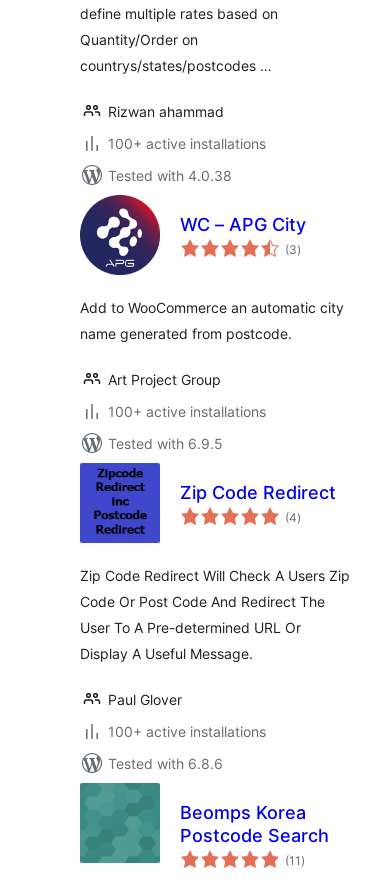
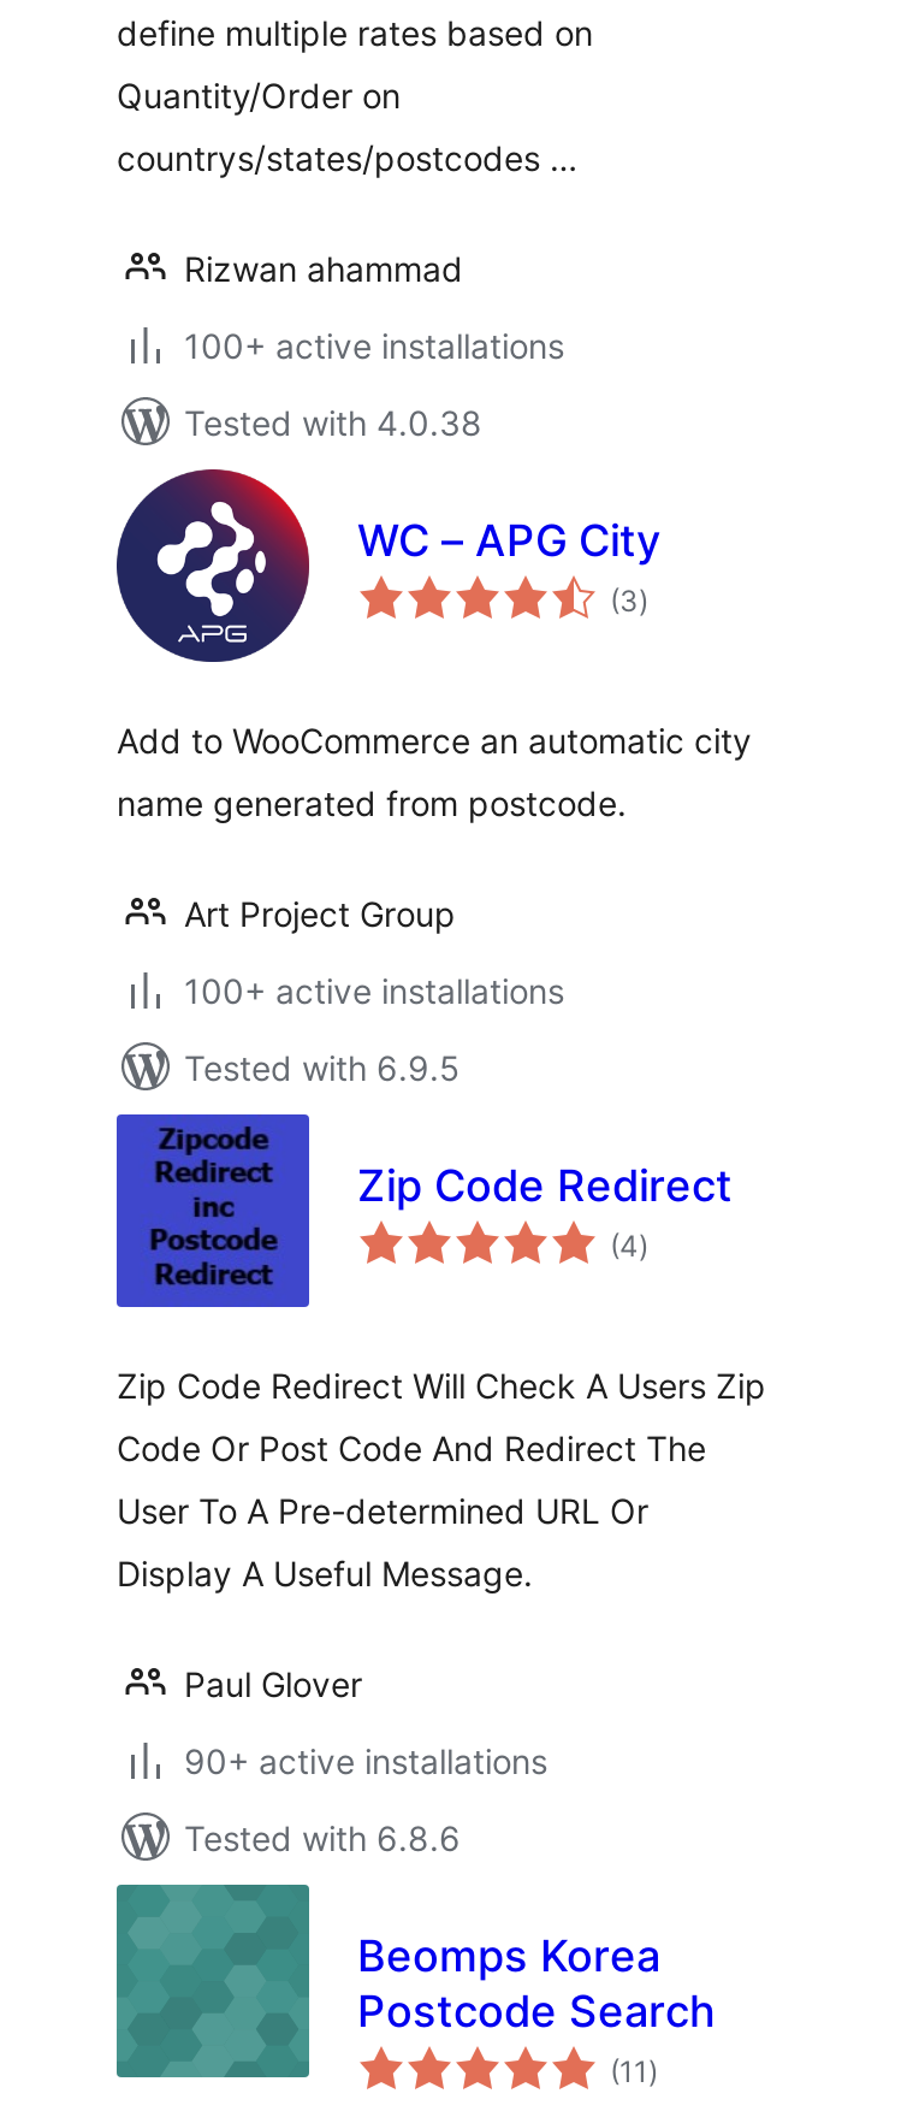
[108,723,266,740] 100+ active installations -> [184,1740,547,1781] 90+ active installations

